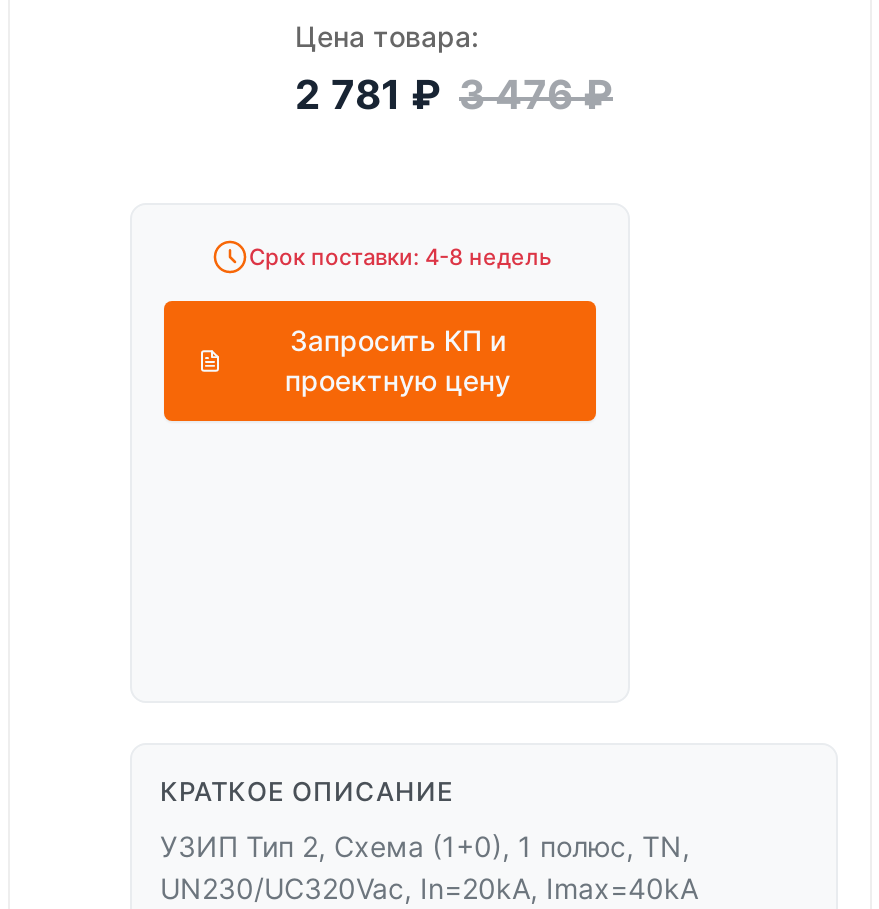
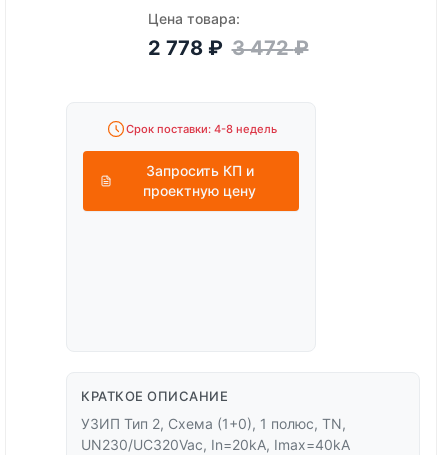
[295,71,613,119] 2 781 ₽ 3 476₽ -> [147,36,308,60] 2 778 ₽ 3 472₽

